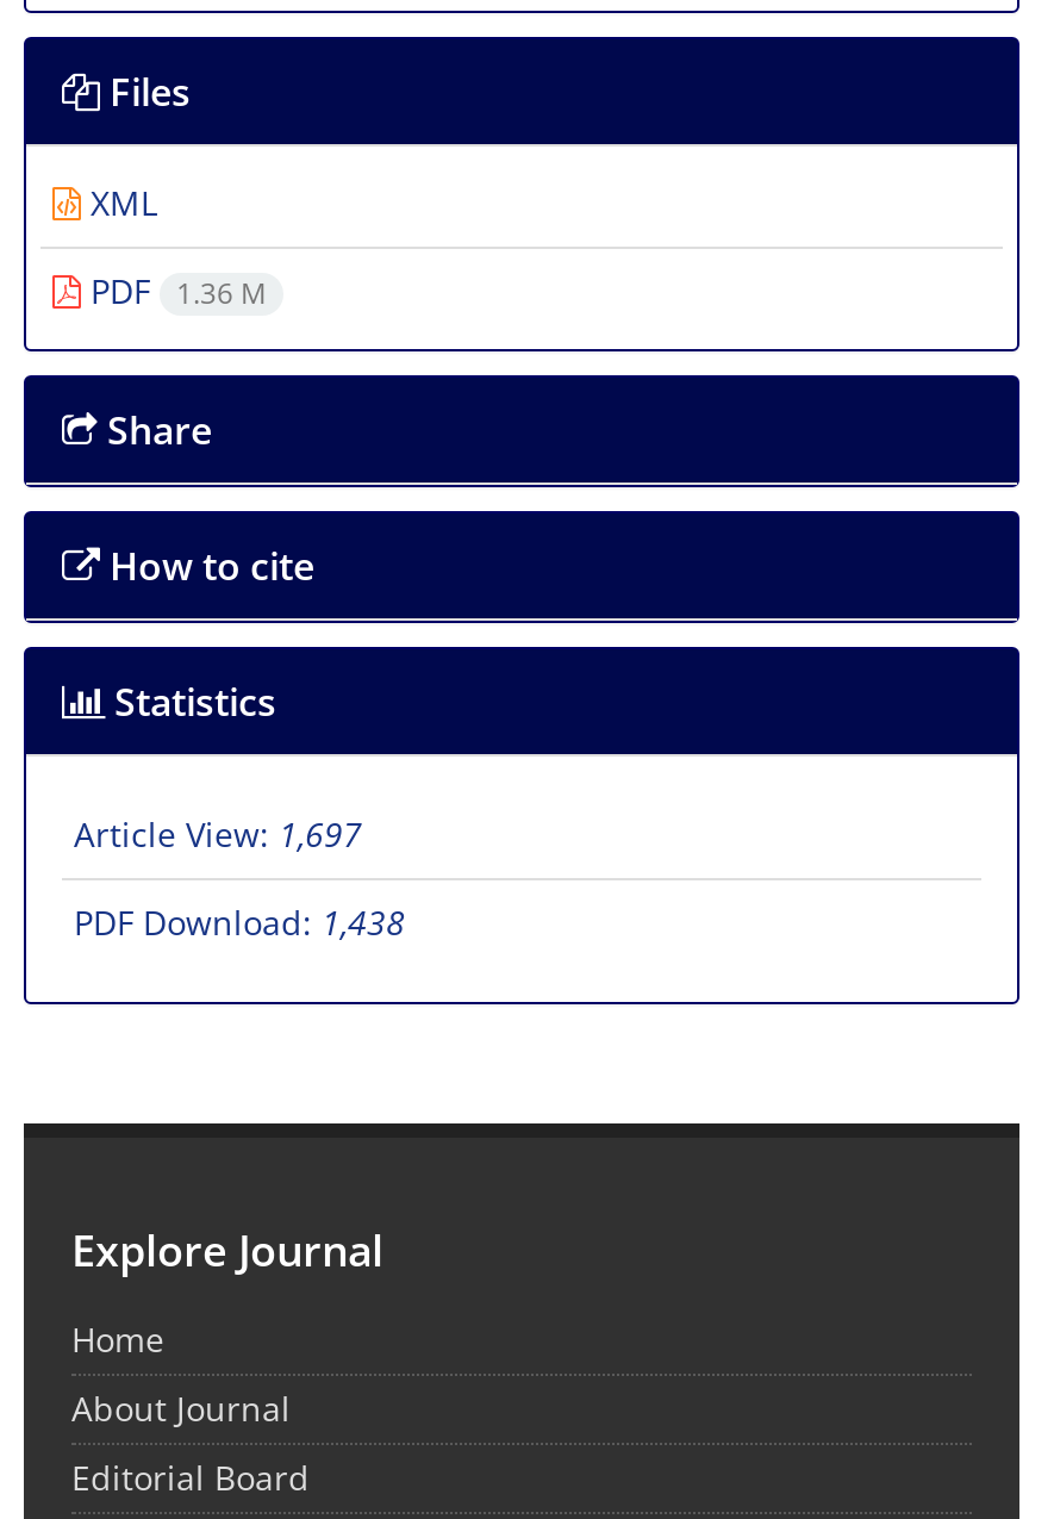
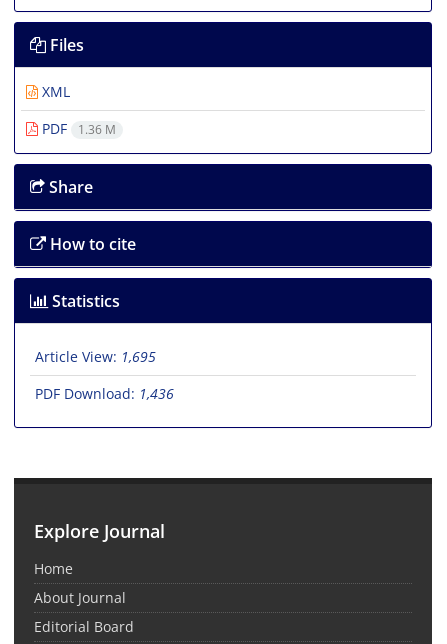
[74,812,362,857] Article View: 1,697 -> [35,347,156,366] Article View: 1,695
[74,900,405,945] PDF Download: 1,438 -> [35,384,174,403] PDF Download: 1,436

